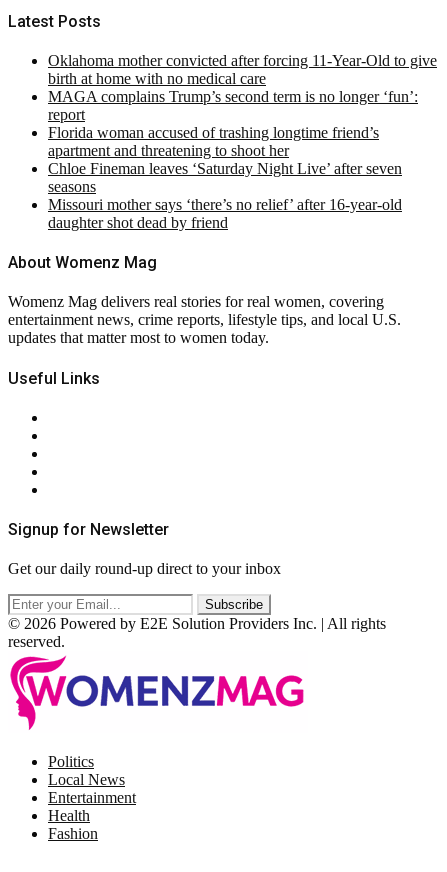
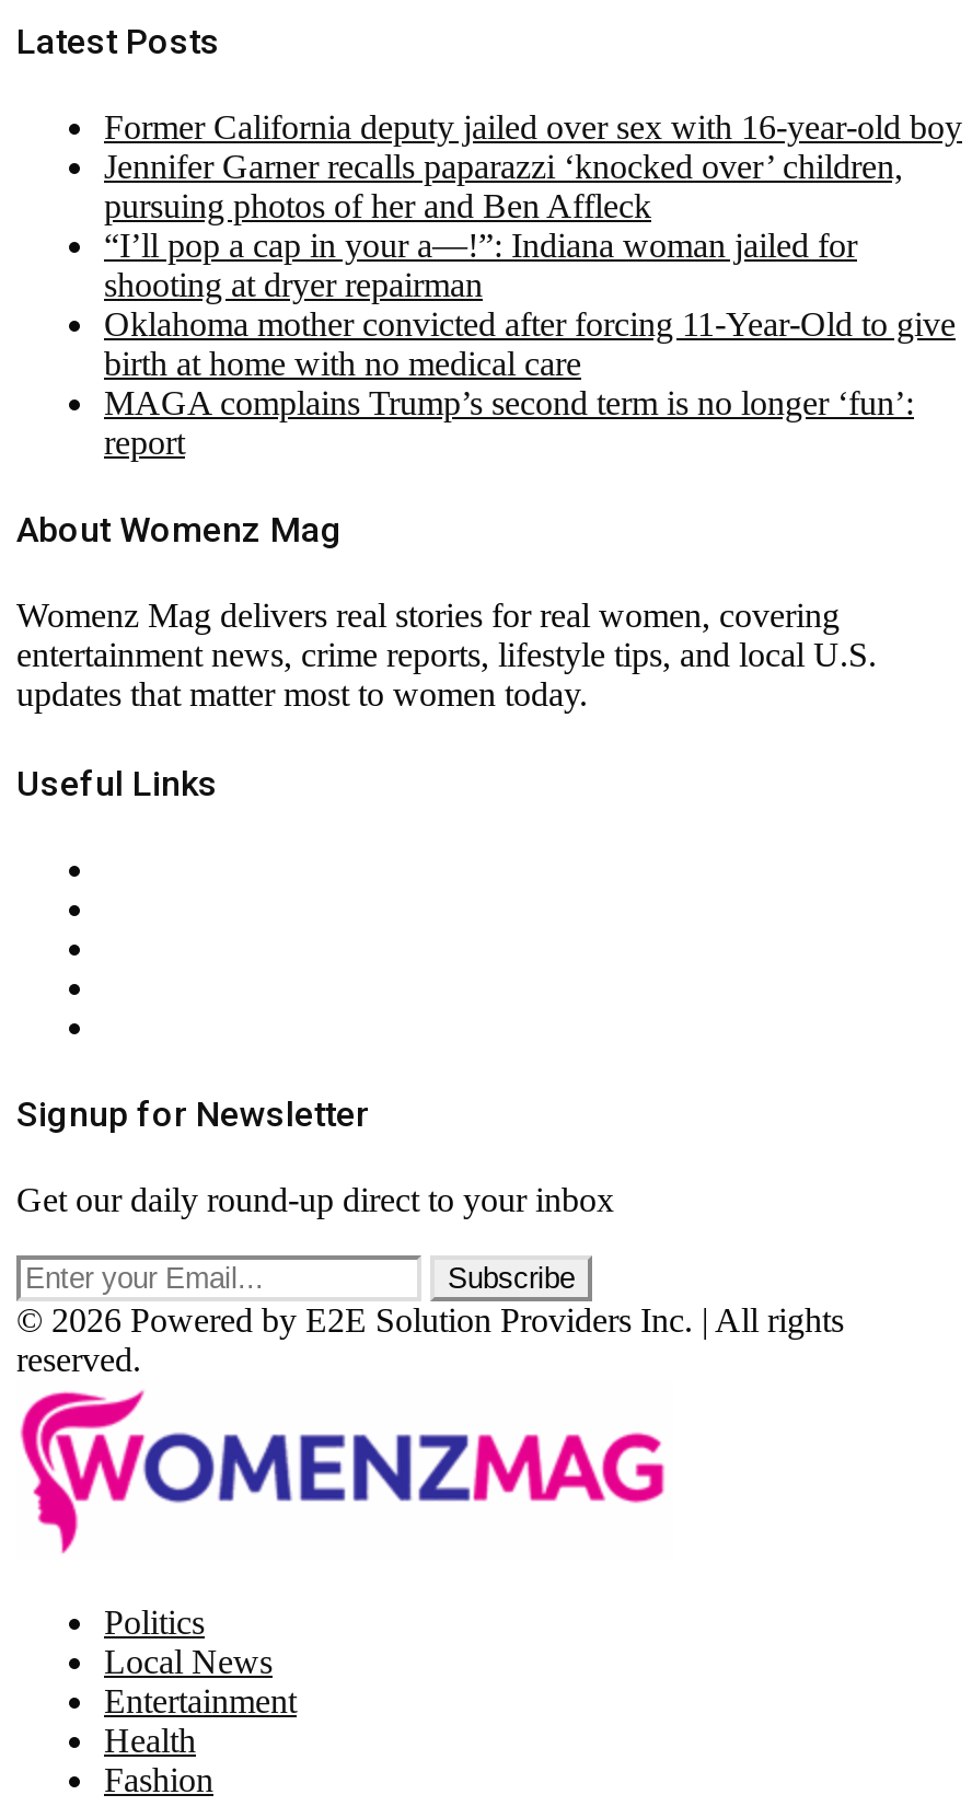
none -> [104,108,962,303] Former California deputy jailed over sex with 16-year-old boy | Jennifer Garner recalls paparazzi ‘knocked over’ children, | pursuing photos of her and Ben Affleck | “I’ll pop a cap in your a—!”: Indiana woman jailed for | shooting at dryer repairman
moved [48,52,437,123] -> [104,305,956,460]: Oklahoma mother convicted after forcing 11-Year-Old to give | birth at home with no medical care | MAGA complains Trump’s second term is no longer ‘fun’: | report
[48,124,402,231] Florida woman accused of trashing longtime friend’s | apartment and threatening to shoot her | Chloe Fineman leaves ‘Saturday Night Live’ after seven | seasons | Missouri mother says ‘there’s no relief’ after 16-year-old | daughter shot dead by friend -> none

